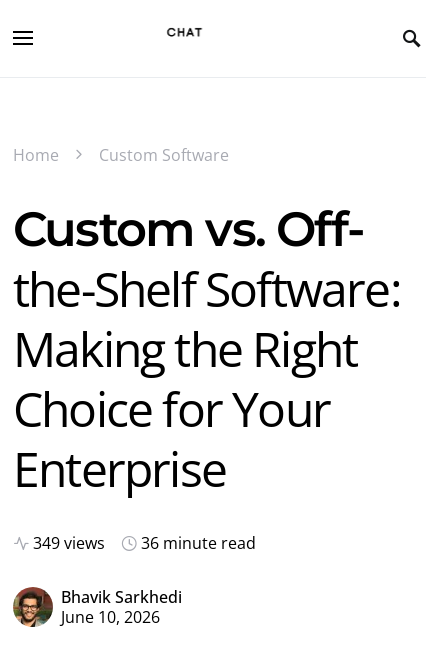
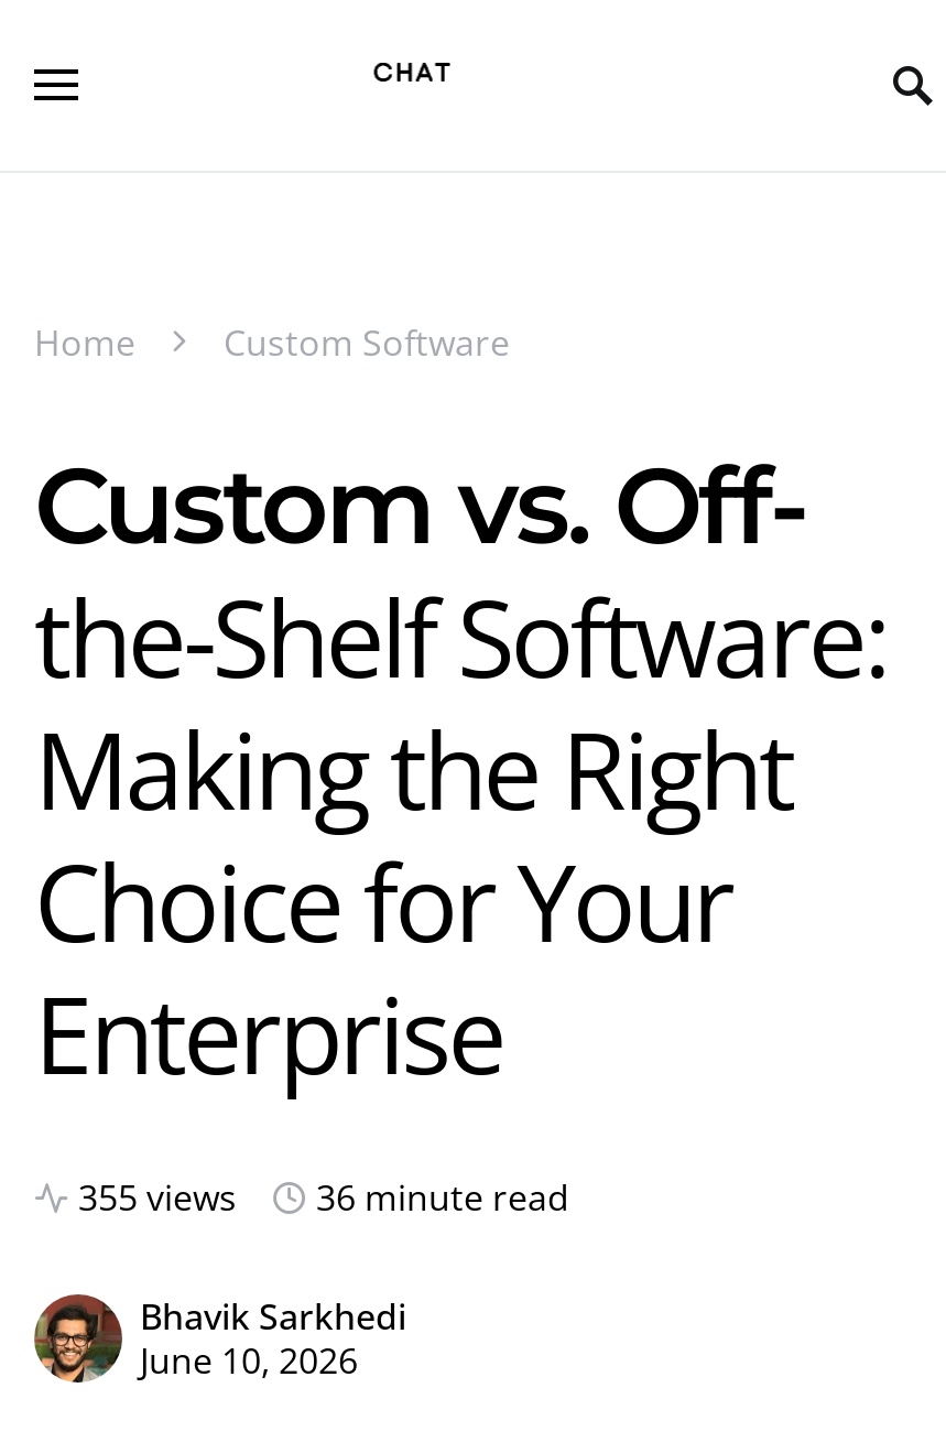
[33,532,256,554] 349 views 36 minute read -> [78,1173,569,1222] 355 views 36 minute read

